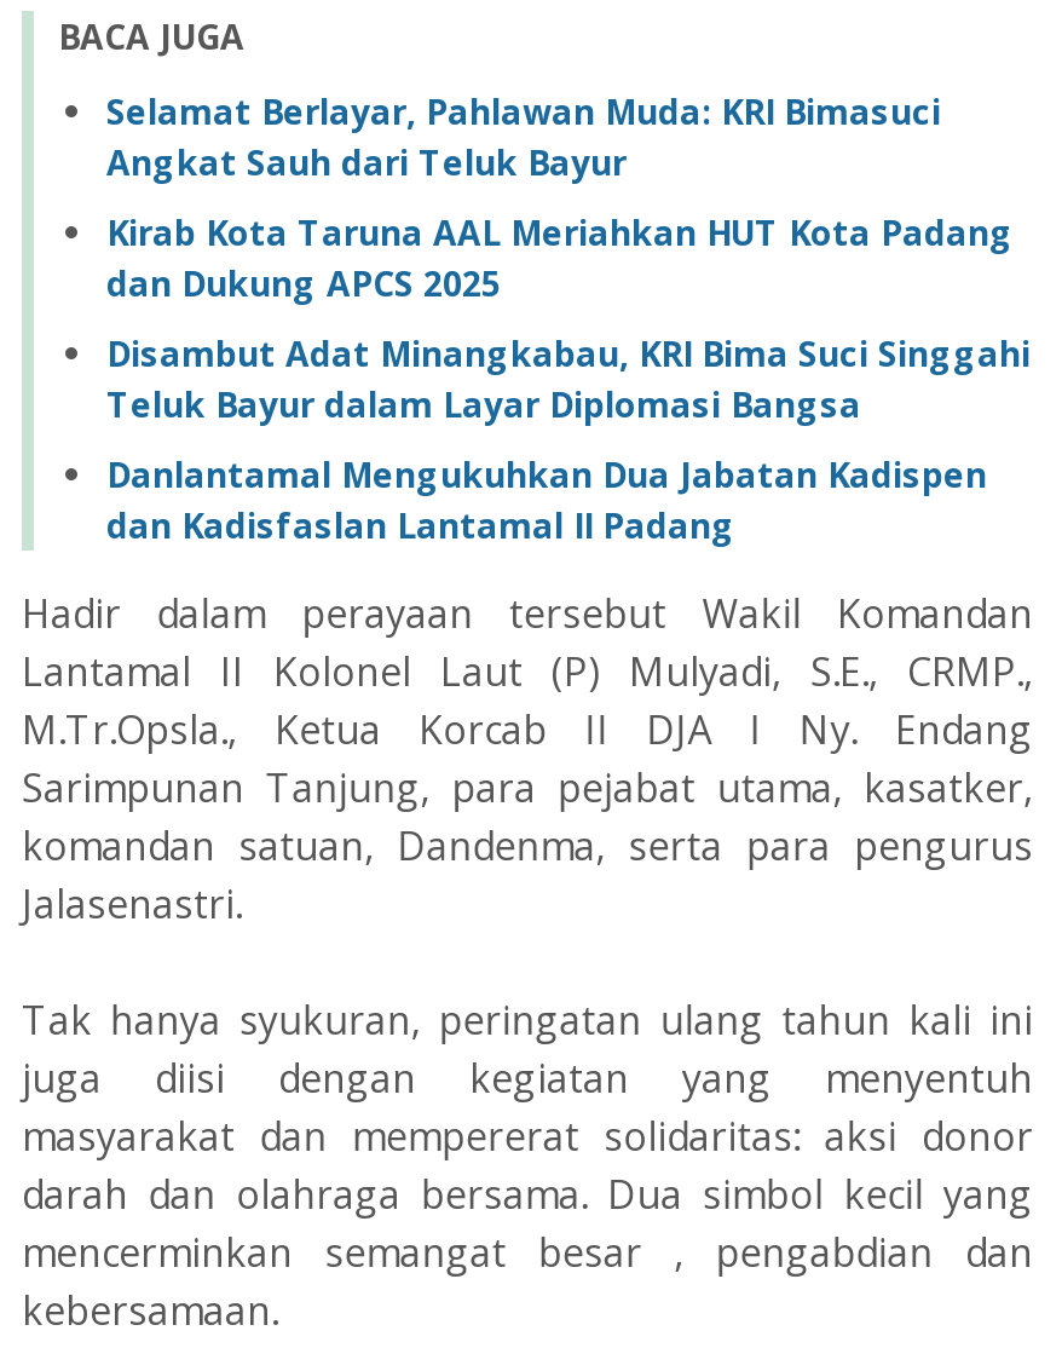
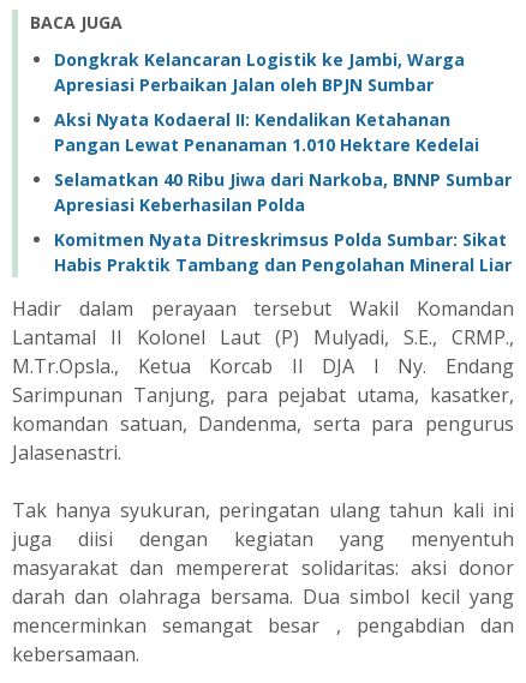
[106,87,941,184] Selamat Berlayar, Pahlawan Muda: KRI Bimasuci | Angkat Sauh dari Teluk Bayur -> [54,48,465,96] Dongkrak Kelancaran Logistik ke Jambi, Warga | Apresiasi Perbaikan Jalan oleh BPJN Sumbar
[106,208,1014,305] Kirab Kota Taruna AAL Meriahkan HUT Kota Padang | dan Dukung APCS 2025 -> [54,108,479,156] Aksi Nyata Kodaeral II: Kendalikan Ketahanan | Pangan Lewat Penanaman 1.010 Hektare Kedelai
[106,329,1031,426] Disambut Adat Minangkabau, KRI Bima Suci Singgahi | Teluk Bayur dalam Layar Diplomasi Bangsa -> [54,168,512,216] Selamatkan 40 Ribu Jiwa dari Narkoba, BNNP Sumbar | Apresiasi Keberhasilan Polda
[106,450,987,547] Danlantamal Mengukuhkan Dua Jabatan Kadispen | dan Kadisfaslan Lantamal II Padang -> [54,228,512,276] Komitmen Nyata Ditreskrimsus Polda Sumbar: Sikat | Habis Praktik Tambang dan Pengolahan Mineral Liar

